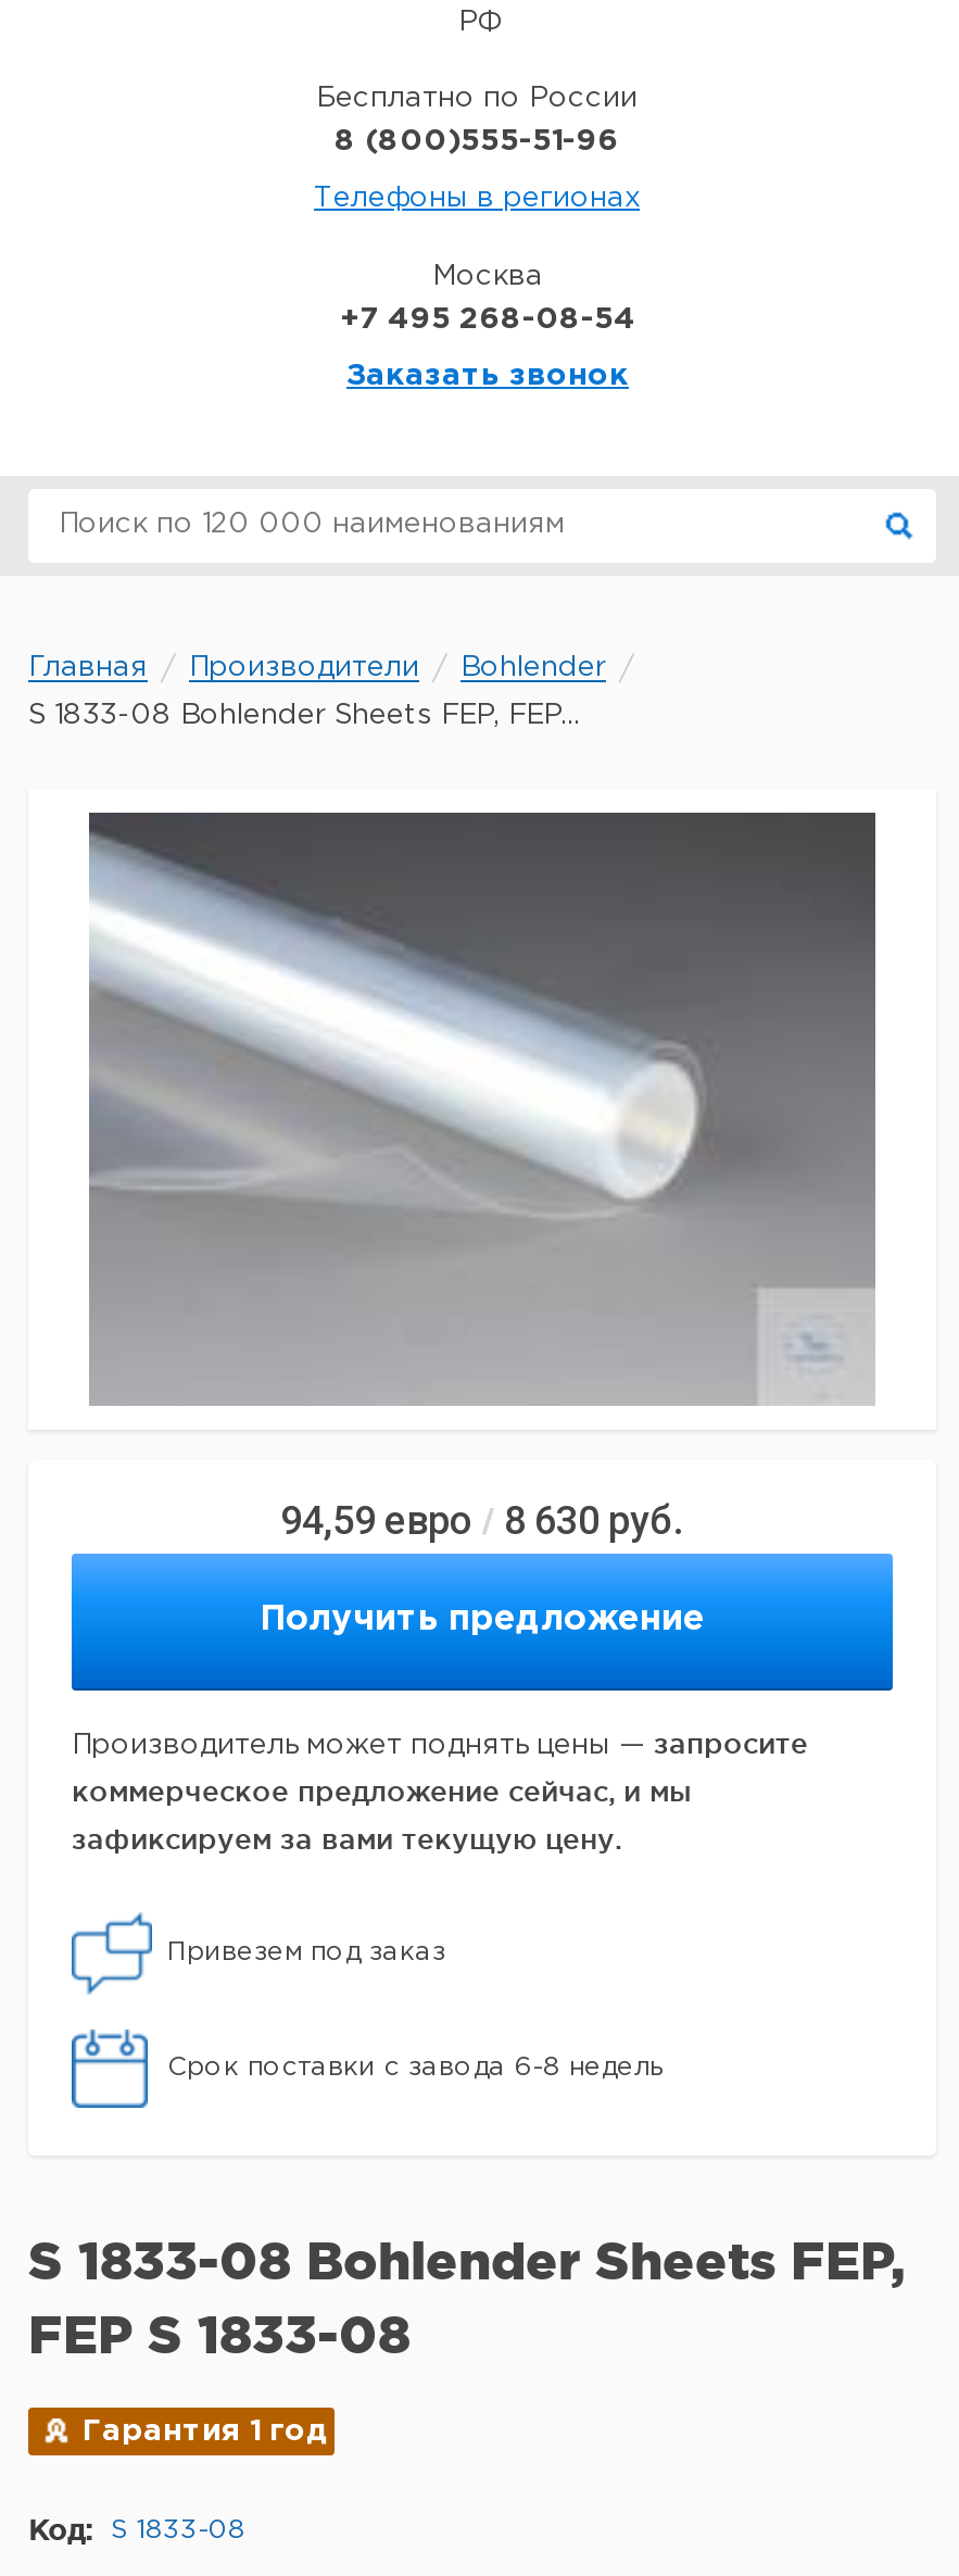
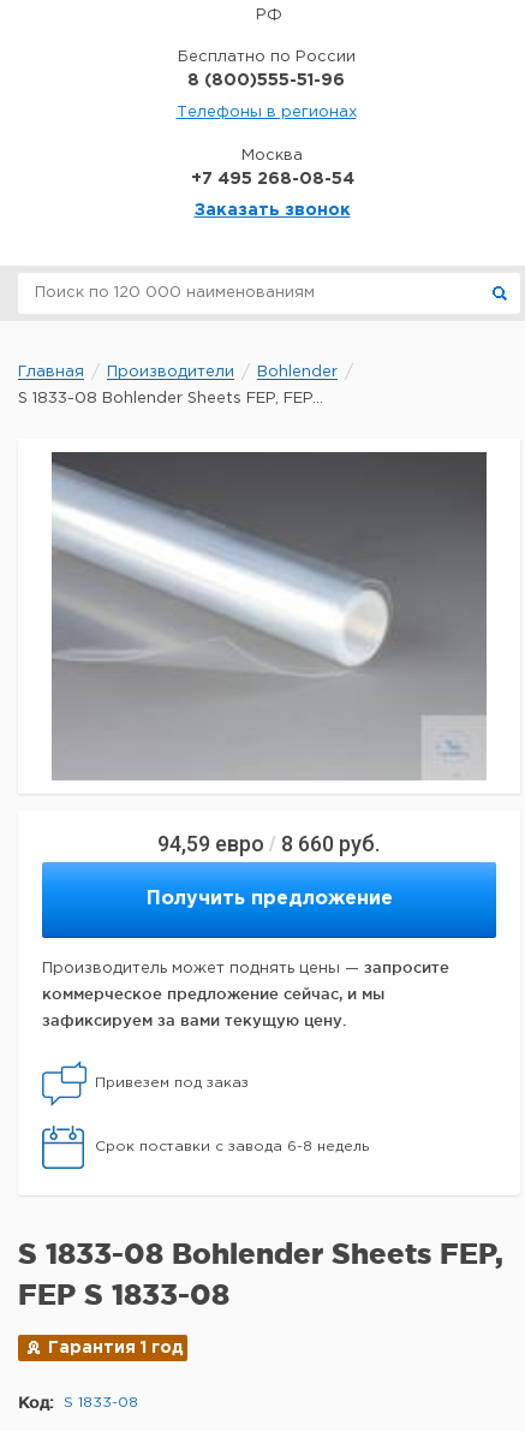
[280,1498,682,1543] 94,59 евро / 8 630 руб. -> [157,831,380,857] 94,59 евро / 8 660 руб.

